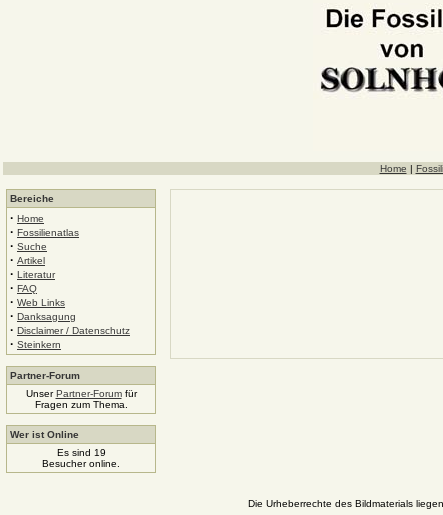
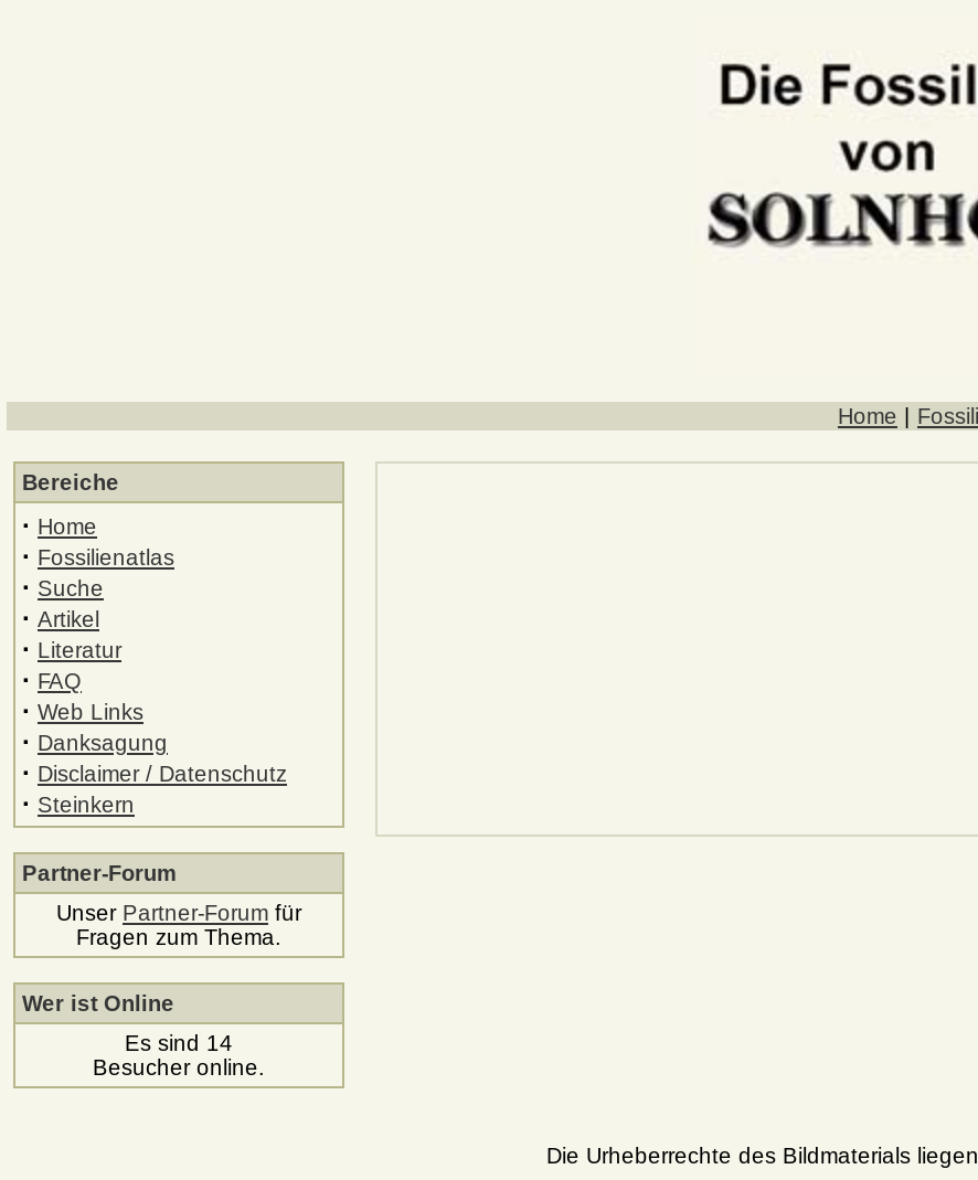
[56,447,105,458] Es sind 19 -> [125,1031,233,1055] Es sind 14

